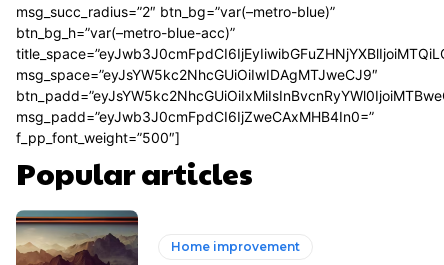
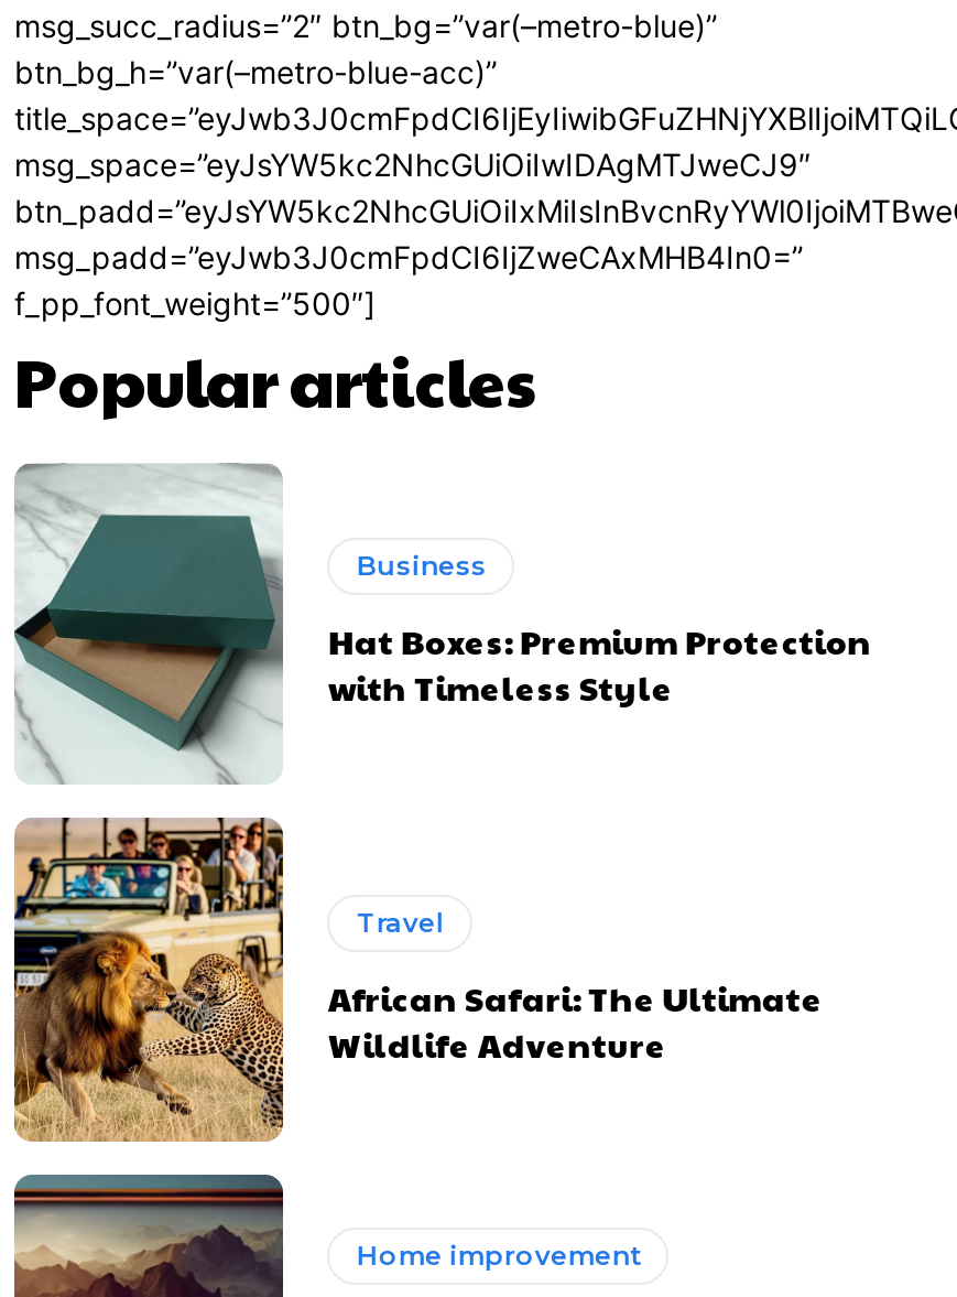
none -> [12,815,824,1144] [image] | Travel | African Safari: The Ultimate | Wildlife Adventure
none -> [14,463,872,785] [image] | Business | Hat Boxes: Premium Protection | with Timeless Style

